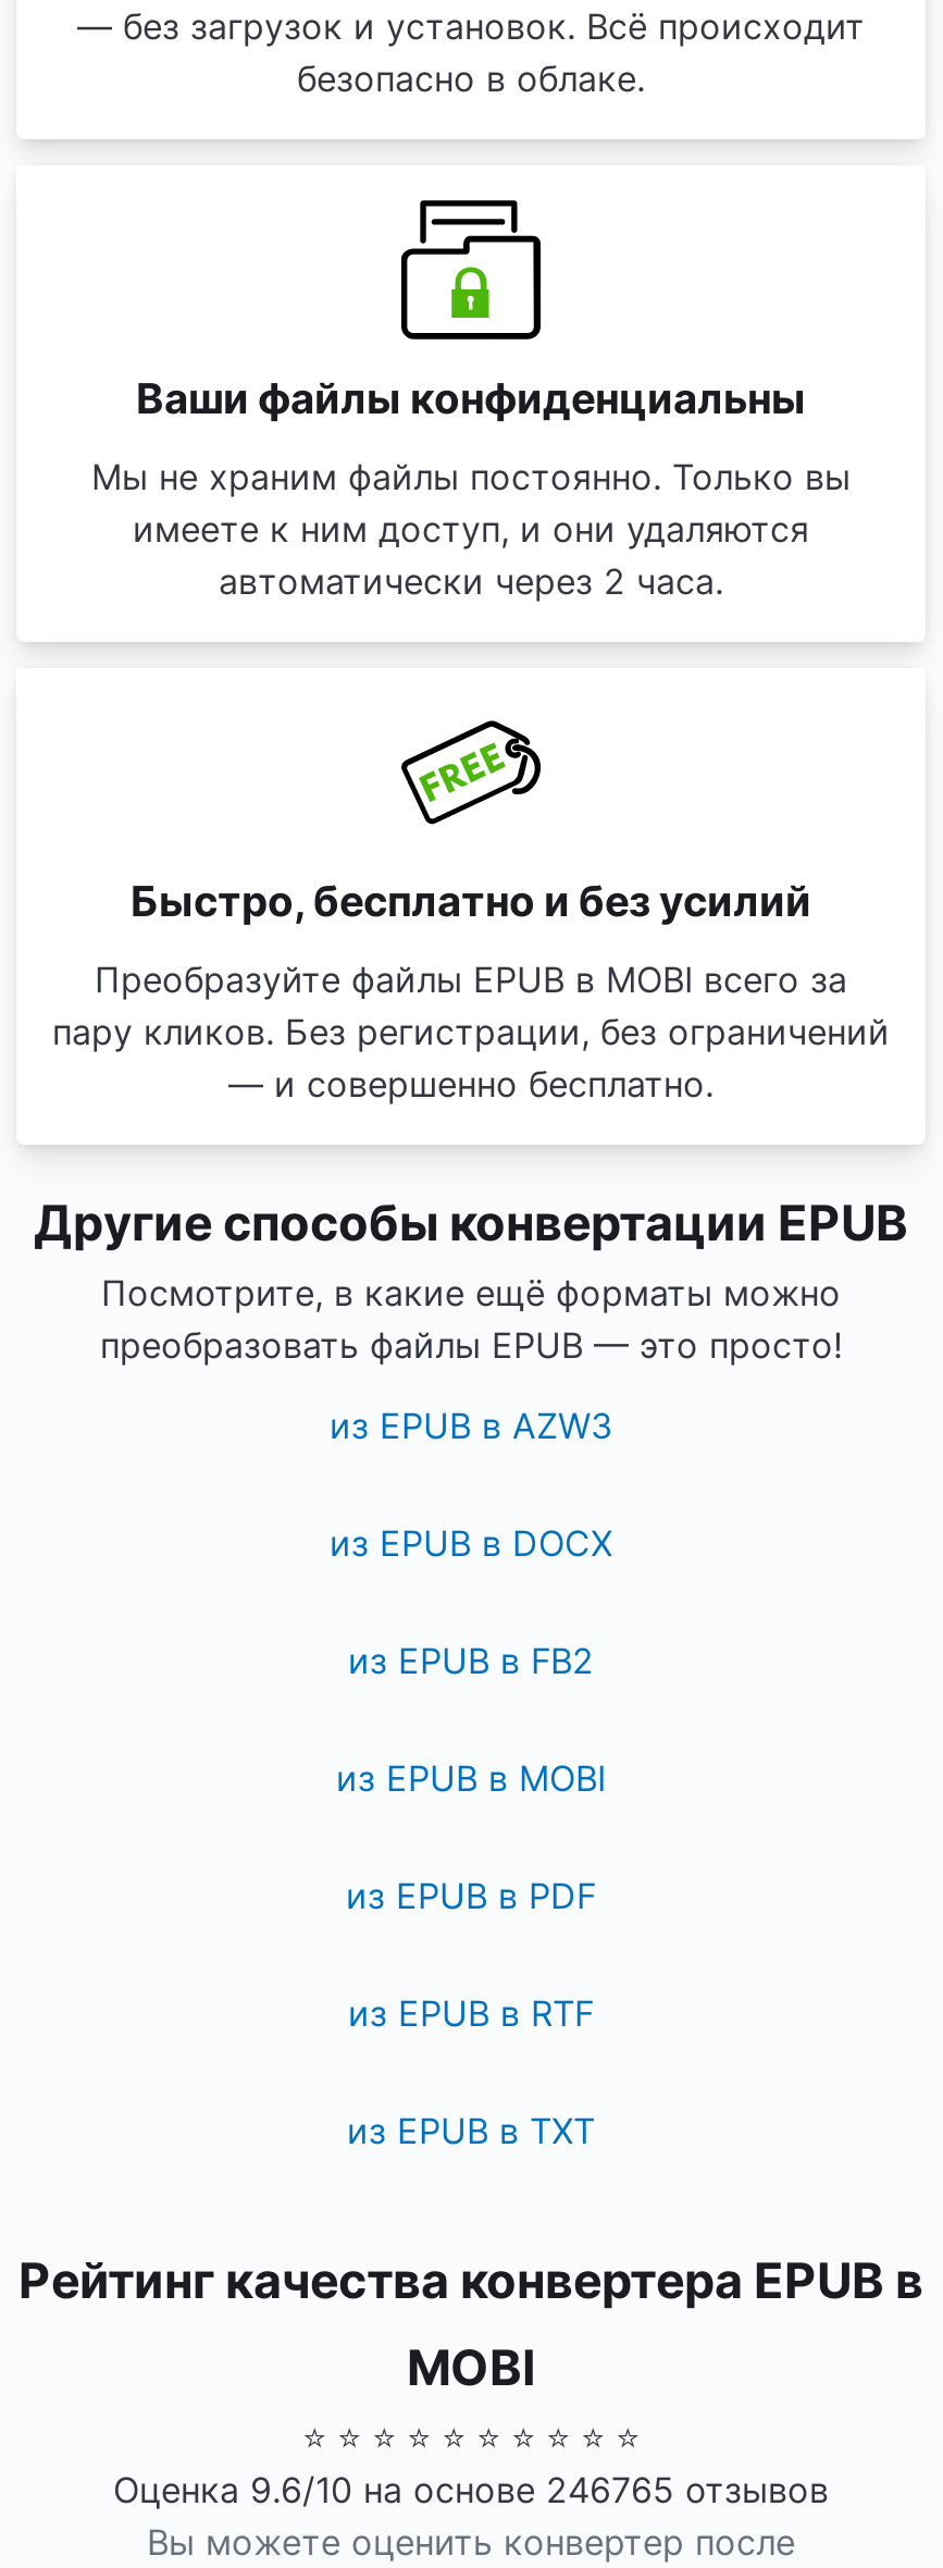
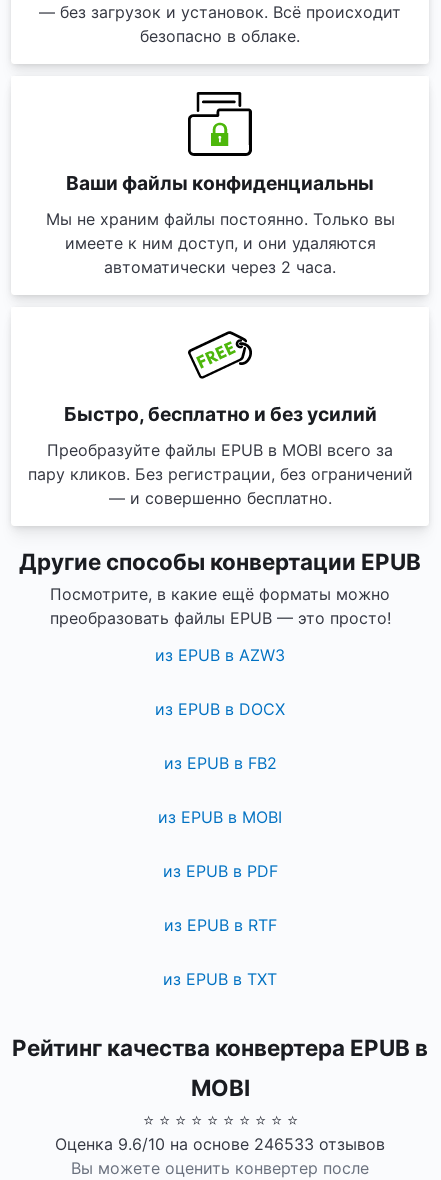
[113,2468,829,2511] Оценка 9.6/10 на основе 246765 отзывов -> [55,1134,385,1154] Оценка 9.6/10 на основе 246533 отзывов

